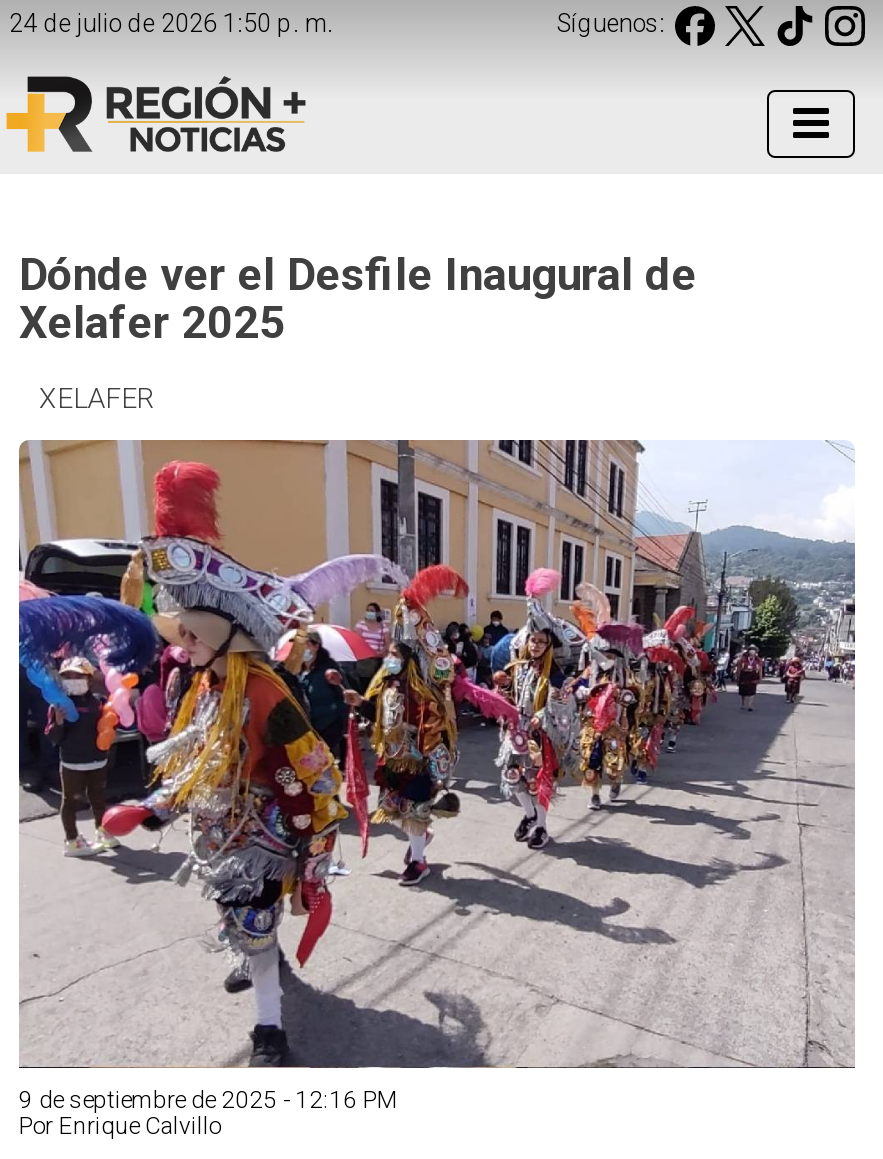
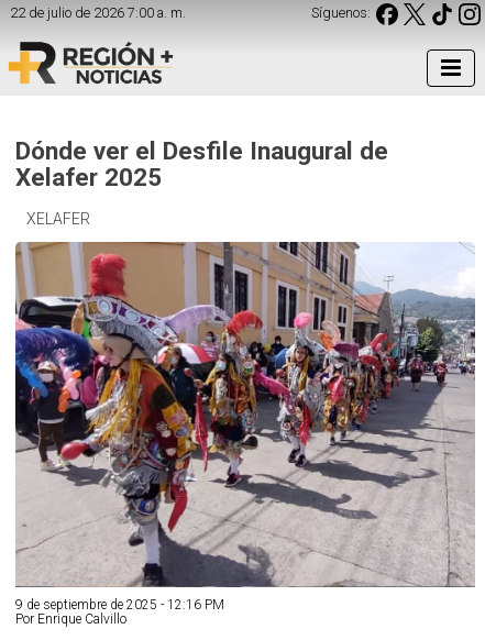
[9,7,333,37] 24 de julio de 2026 1:50 p. m. -> [10,4,186,20] 22 de julio de 2026 7:00 a. m.

